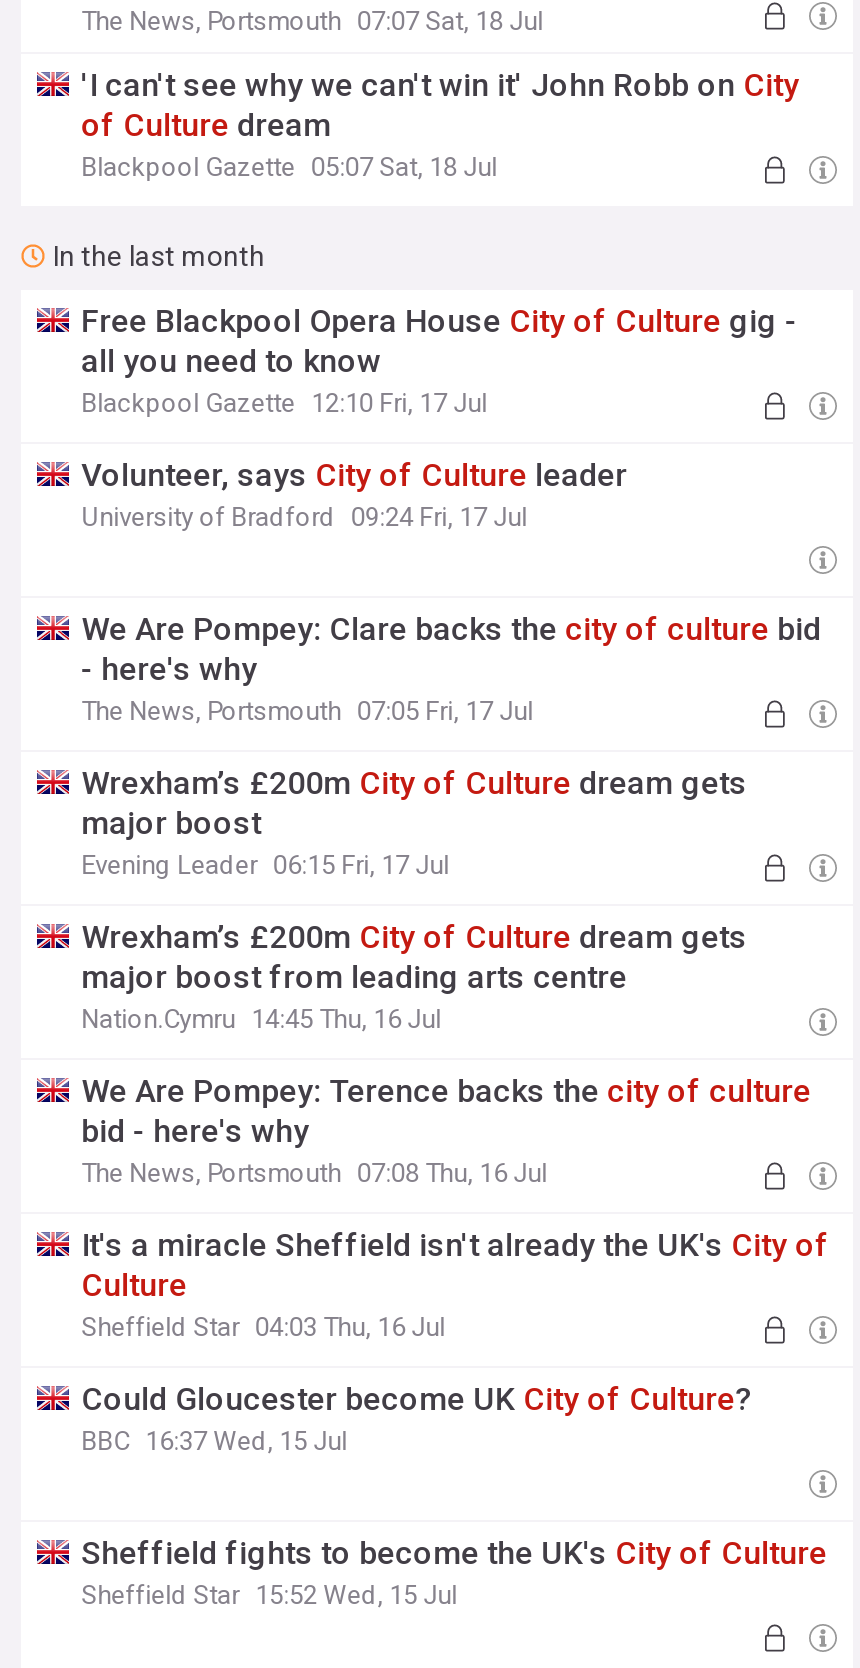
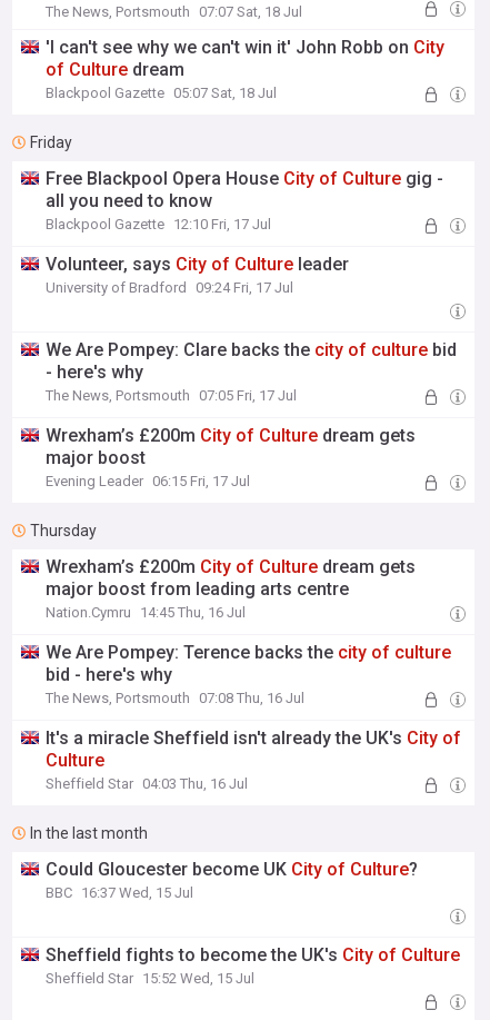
none -> [30,133,72,151] Friday
moved [53,240,265,272] -> [30,824,148,842]: In the last month
none -> [30,522,97,539] Thursday

